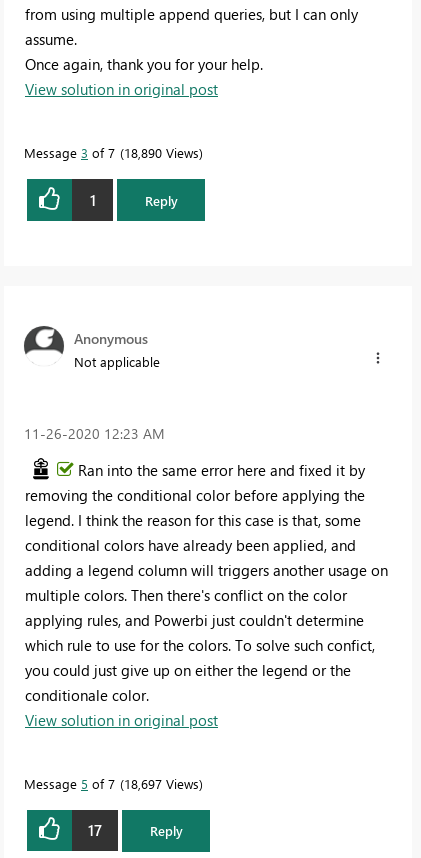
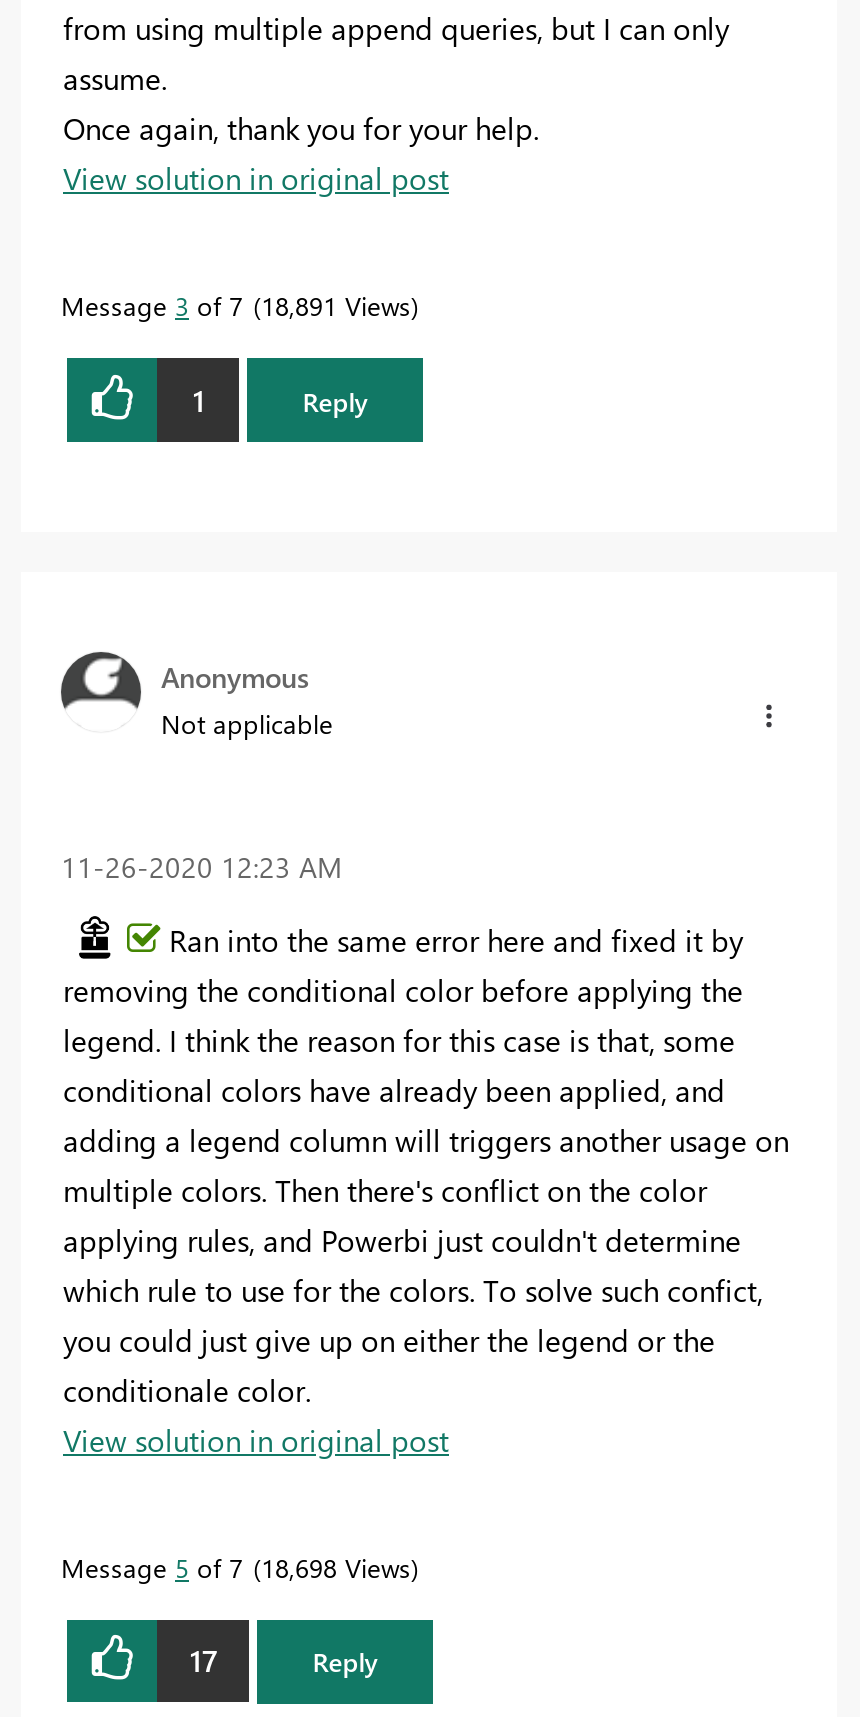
[24,144,199,161] Message 3 of 7 18,890 Views -> [61,288,411,322] Message 3 of 7 18,891 Views
[24,774,199,791] Message 5 of 7 18,697 Views -> [61,1549,411,1583] Message 5 of 7 18,698 Views

